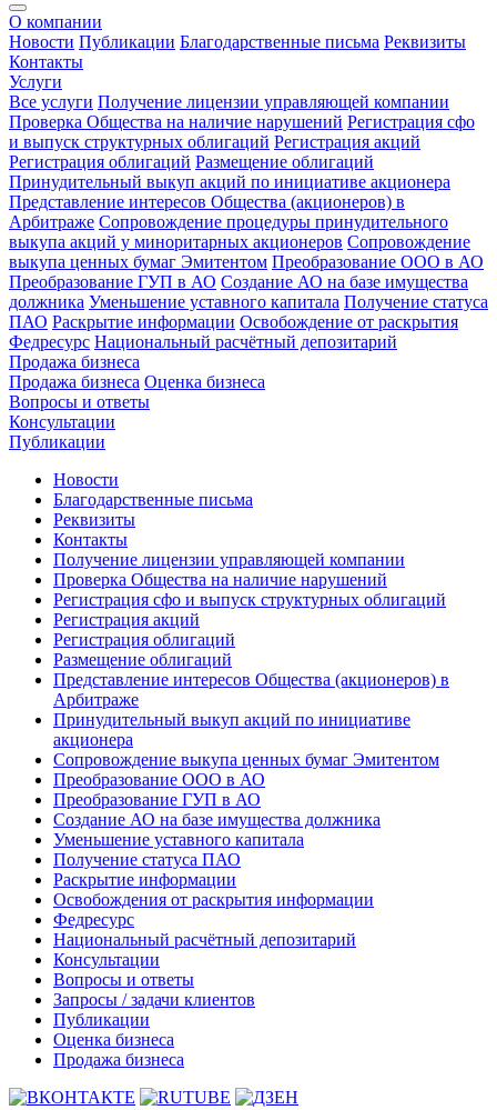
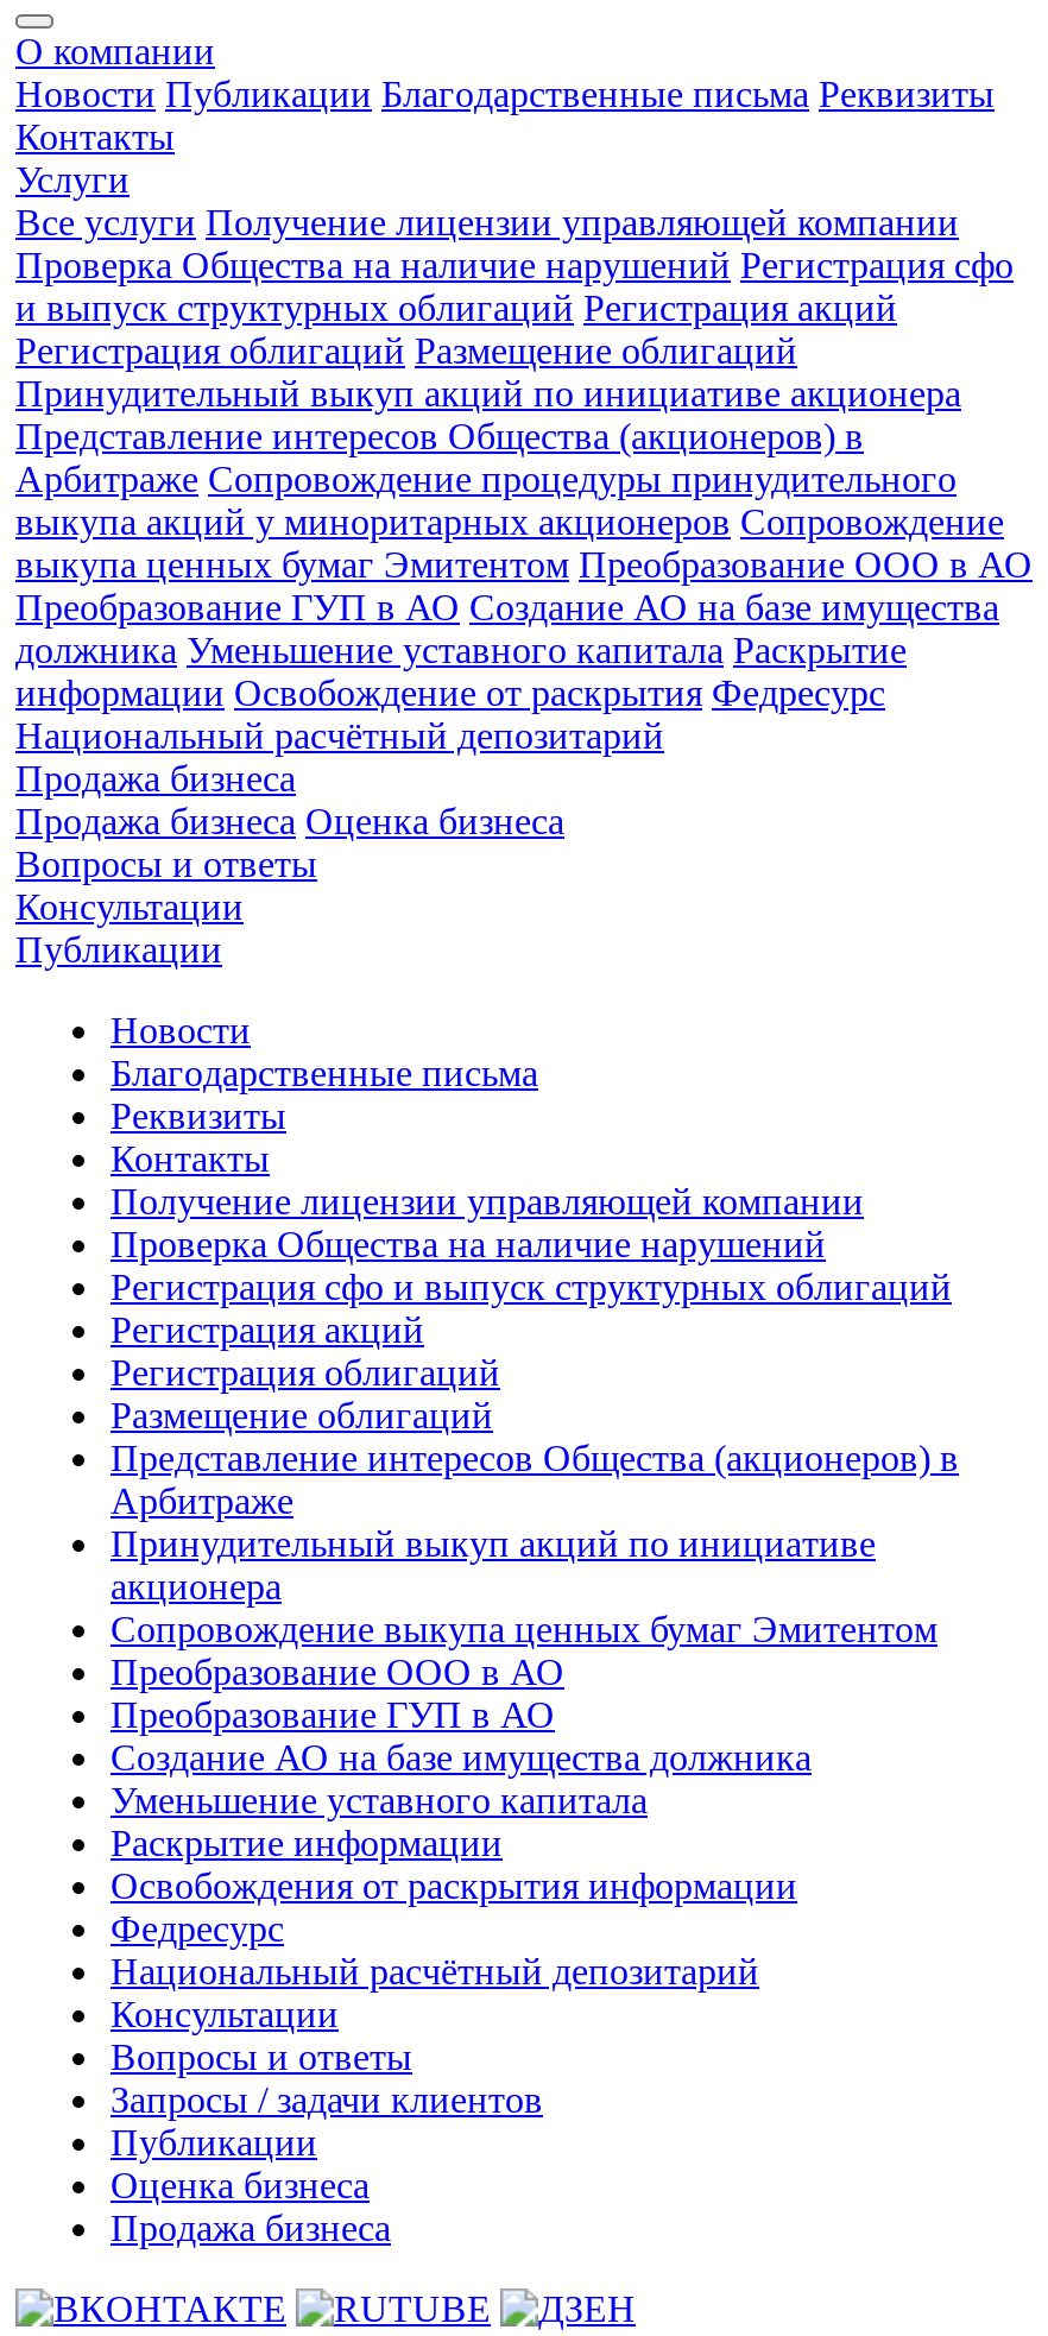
[9,292,488,351] должника Уменьшение уставного капитала Получение статуса | ПАО Раскрытие информации Освобождение от раскрытия | Федресурс Национальный расчётный депозитарий -> [15,630,907,756] должника Уменьшение уставного капитала Раскрытие | информации Освобождение от раскрытия Федресурс | Национальный расчётный депозитарий
[53,850,241,869] Получение статуса ПАО -> none

